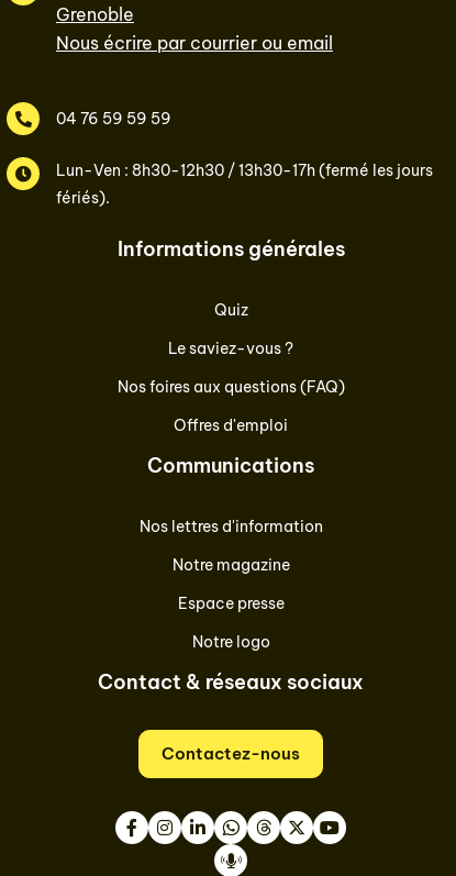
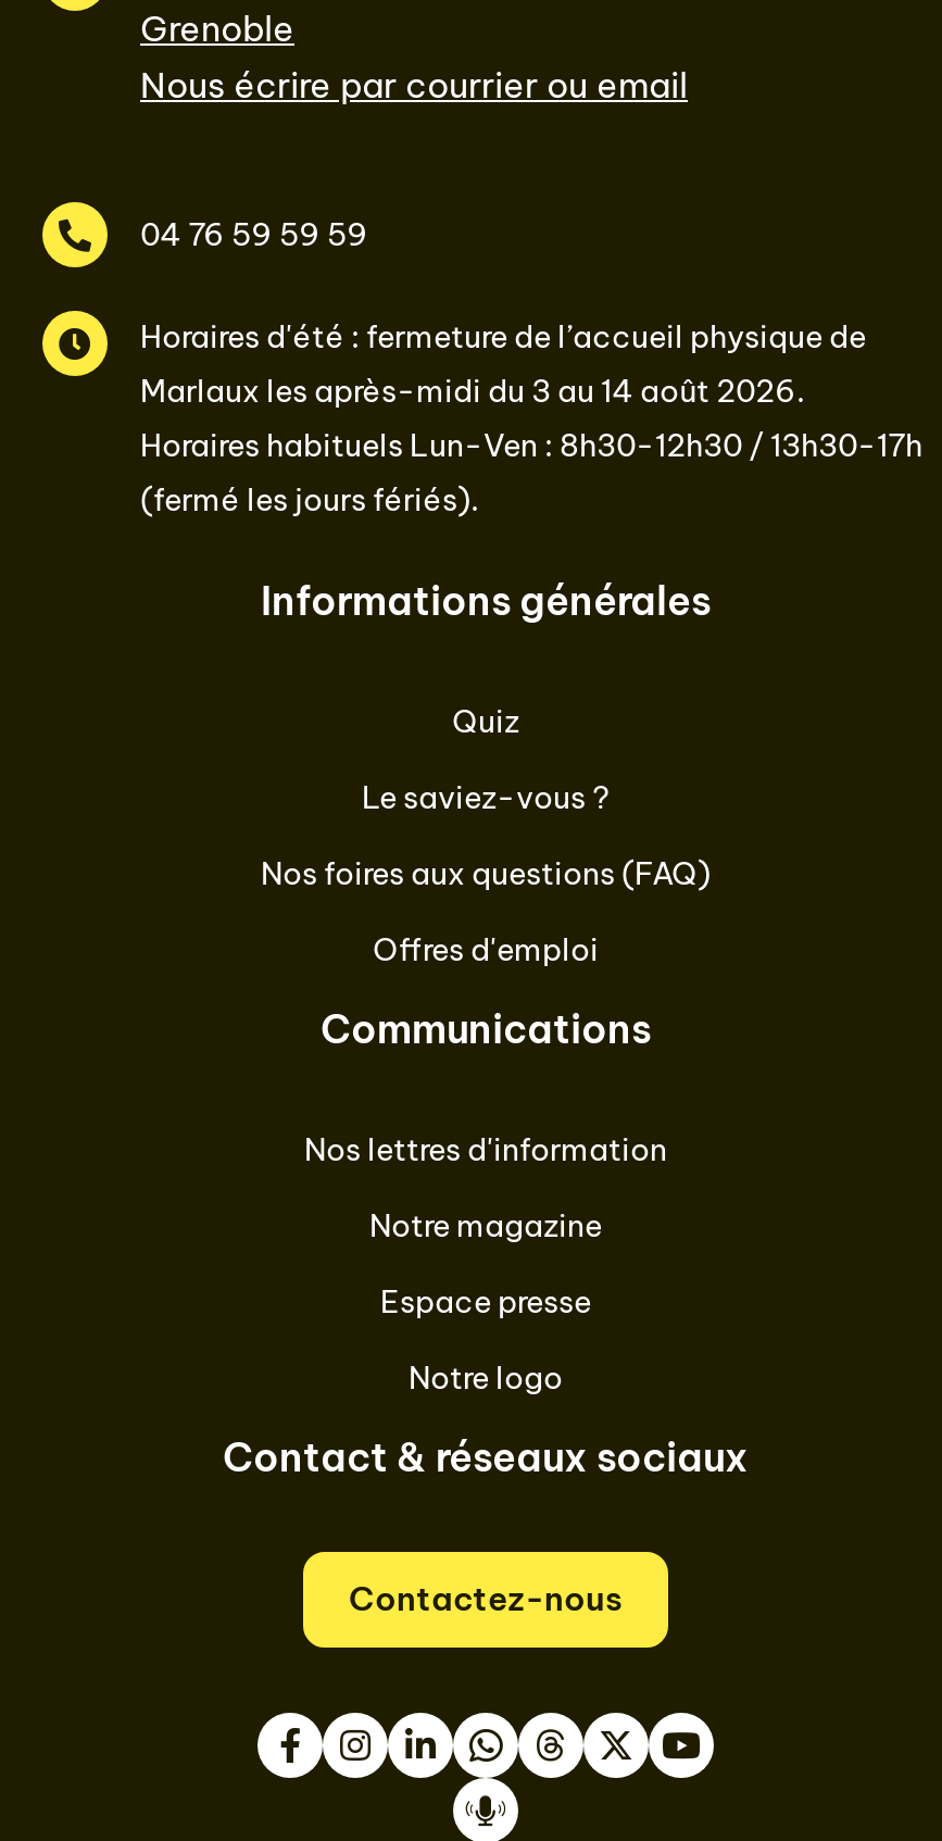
[56,160,433,208] Lun-Ven : 8h30-12h30 / 13h30-17h (fermé les jours | fériés). -> [140,317,922,519] Horaires d'été : fermeture de l’accueil physique de | Marlaux les après-midi du 3 au 14 août 2026. | Horaires habituels Lun-Ven : 8h30-12h30 / 13h30-17h | (fermé les jours fériés).

